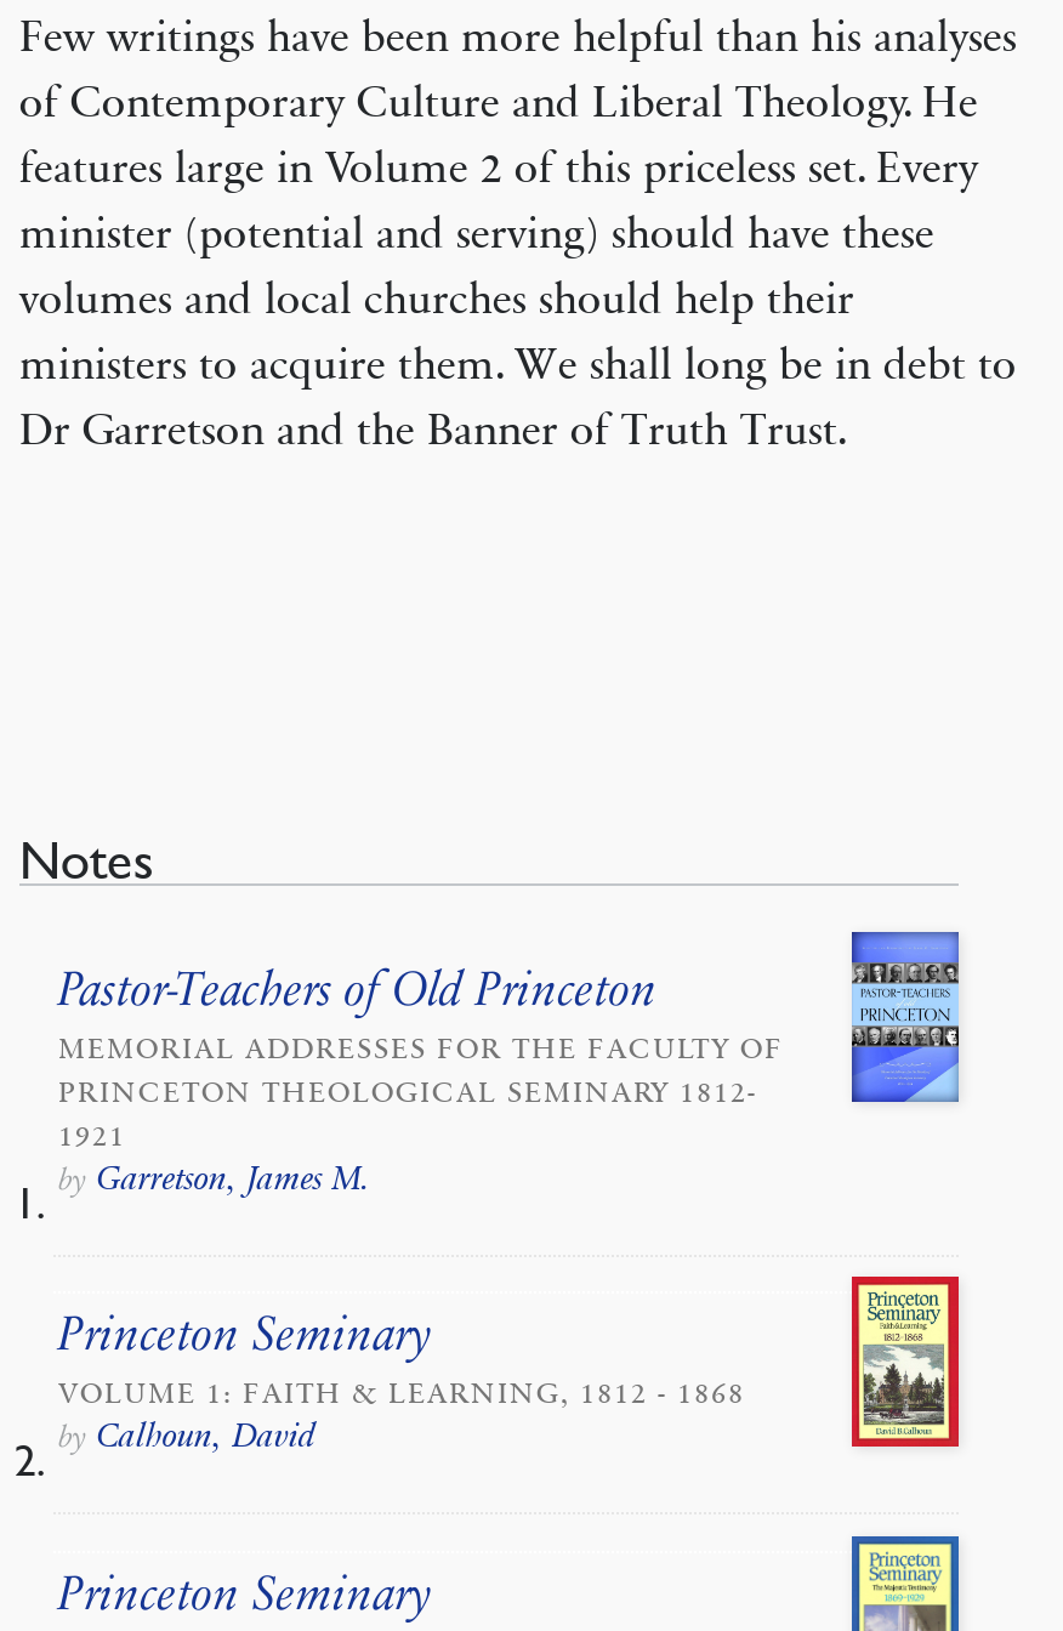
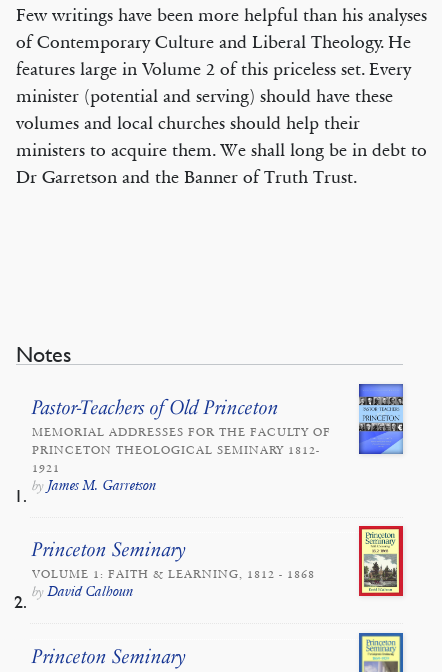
[58,1158,371,1199] by Garretson, James M. -> [32,477,157,494] by James M. Garretson
[58,1416,315,1457] by Calhoun, David -> [32,583,134,600] by David Calhoun

